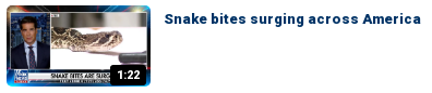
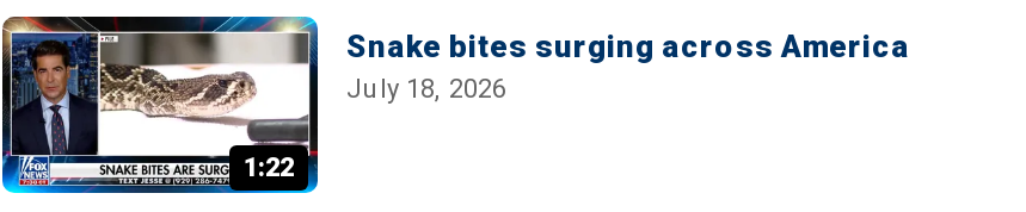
none -> [346,74,506,105] July 18, 2026

